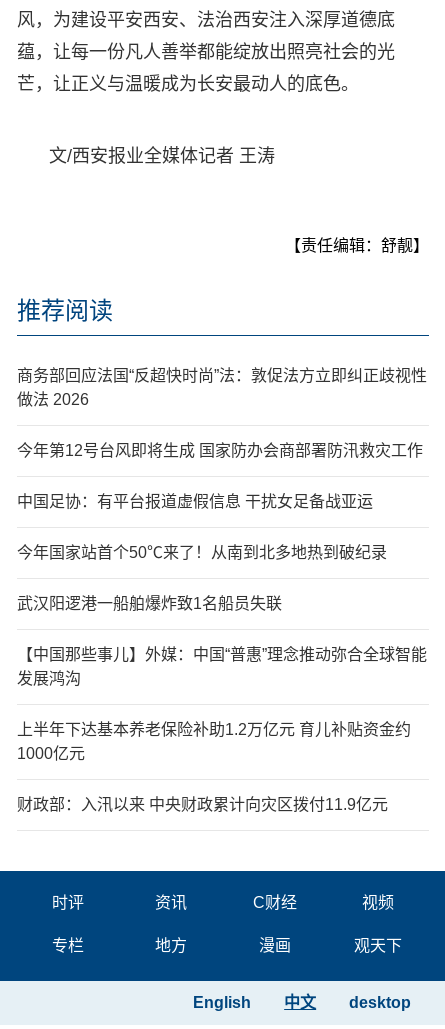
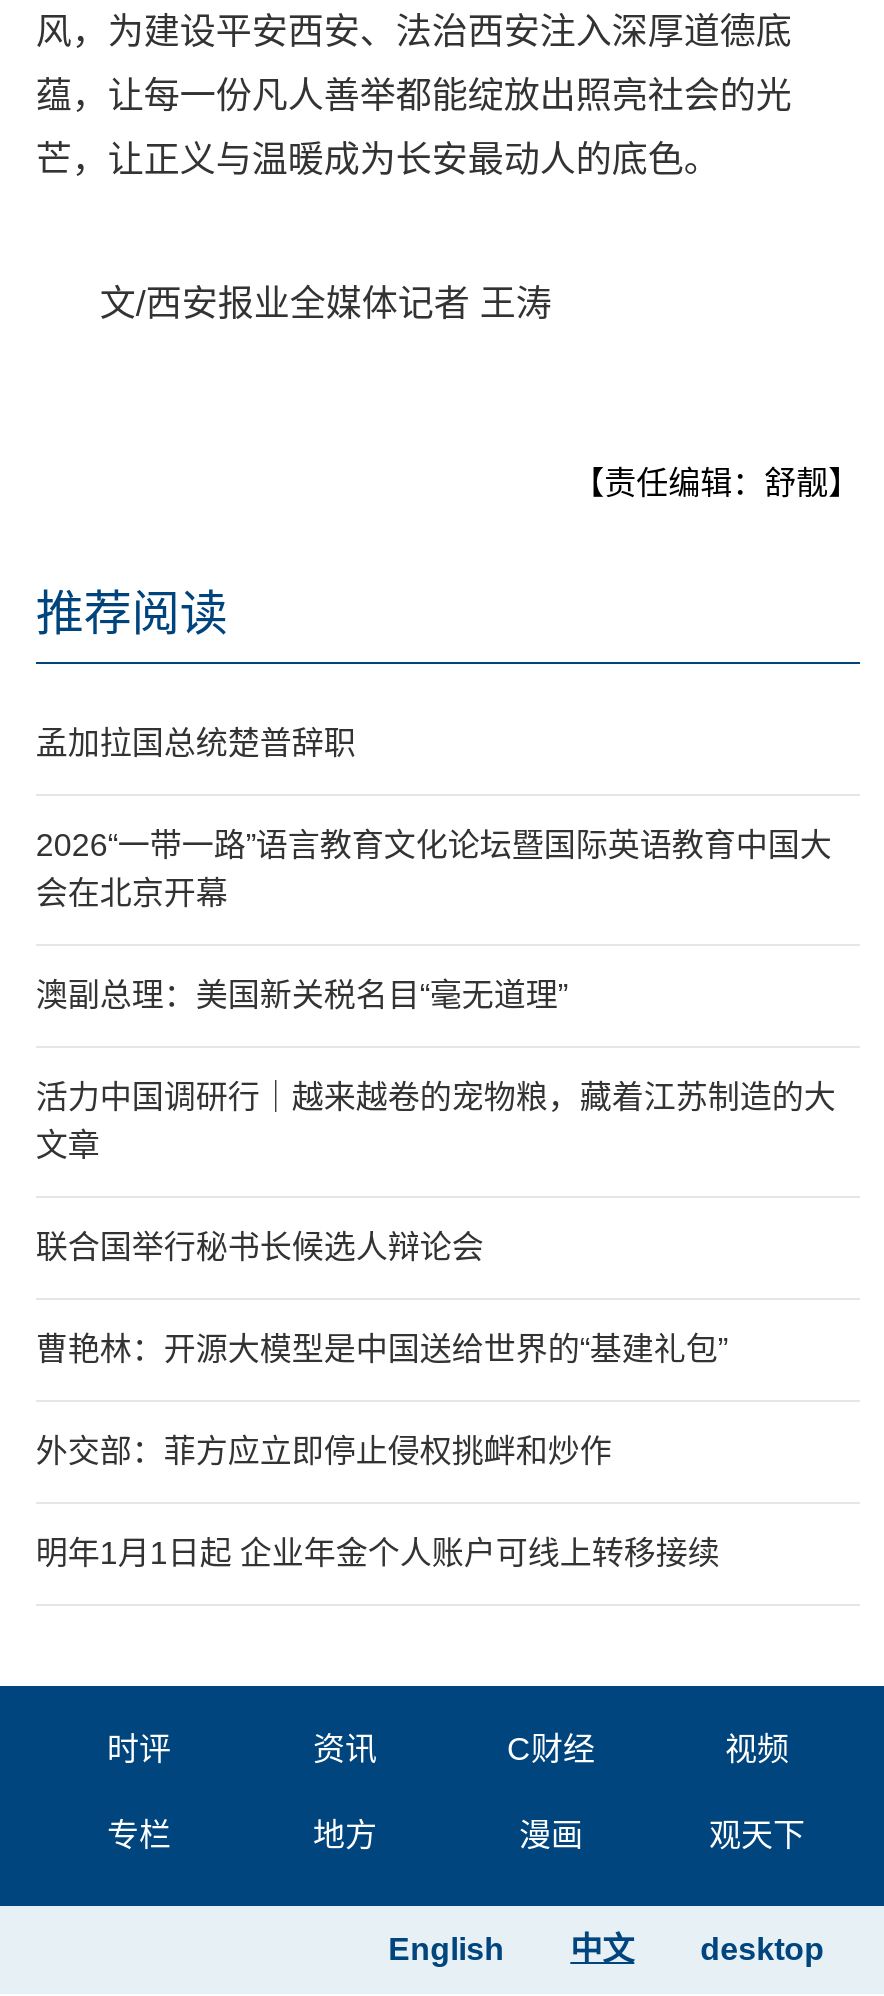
[17,367,427,408] 商务部回应法国“反超快时尚”法：敦促法方立即纠正歧视性 | 做法 2026 -> [36,726,356,760] 孟加拉国总统楚普辞职
[17,442,423,459] 今年第12号台风即将生成 国家防办会商部署防汛救灾工作 -> [36,828,832,910] 2026“一带一路”语言教育文化论坛暨国际英语教育中国大 | 会在北京开幕
[17,493,373,510] 中国足协：有平台报道虚假信息 干扰女足备战亚运 -> [36,978,568,1012] 澳副总理：美国新关税名目“毫无道理”
[17,544,387,561] 今年国家站首个50℃来了！从南到北多地热到破纪录 -> [36,1080,836,1162] 活力中国调研行｜越来越卷的宠物粮，藏着江苏制造的大 | 文章
[17,595,282,612] 武汉阳逻港一船舶爆炸致1名船员失联 -> [36,1230,484,1264] 联合国举行秘书长候选人辩论会
[17,646,427,687] 【中国那些事儿】外媒：中国“普惠”理念推动弥合全球智能 | 发展鸿沟 -> [36,1332,728,1366] 曹艳林：开源大模型是中国送给世界的“基建礼包”
[17,721,411,762] 上半年下达基本养老保险补助1.2万亿元 育儿补贴资金约 | 1000亿元 -> [36,1434,612,1468] 外交部：菲方应立即停止侵权挑衅和炒作
[17,796,388,813] 财政部：入汛以来 中央财政累计向灾区拨付11.9亿元 -> [36,1536,720,1570] 明年1月1日起 企业年金个人账户可线上转移接续

